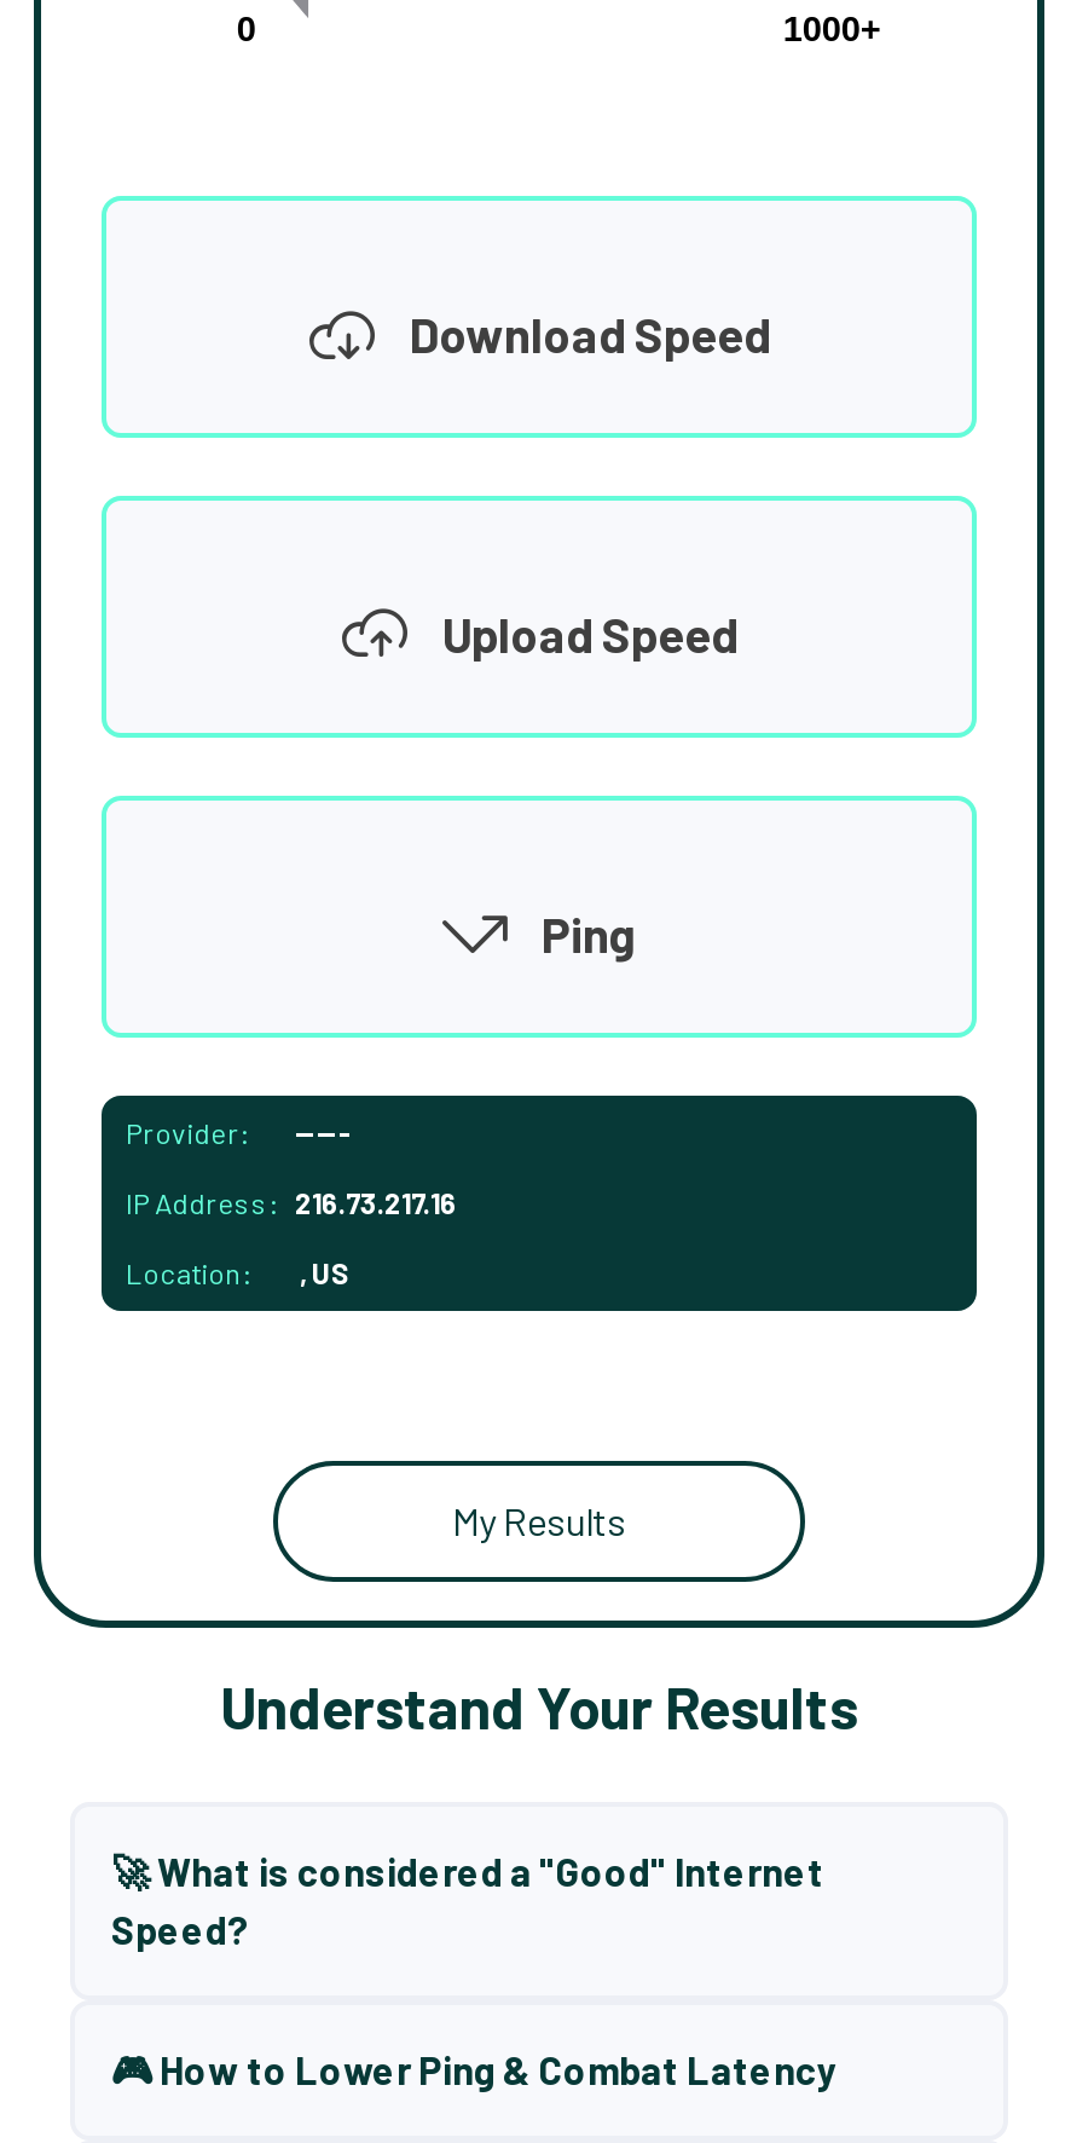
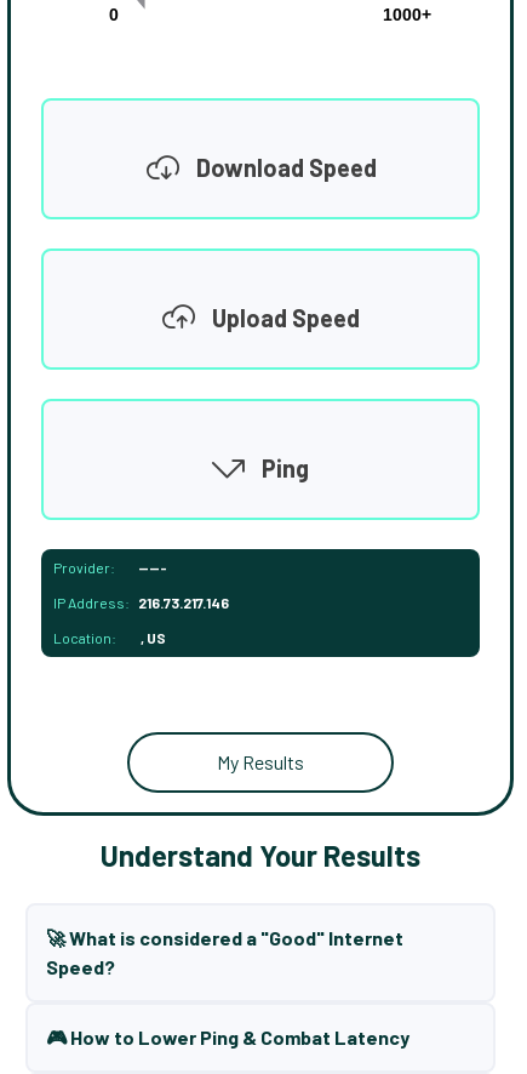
[126,1185,457,1219] IP Address: 216.73.217.16 -> [53,594,229,611] IP Address: 216.73.217.146

